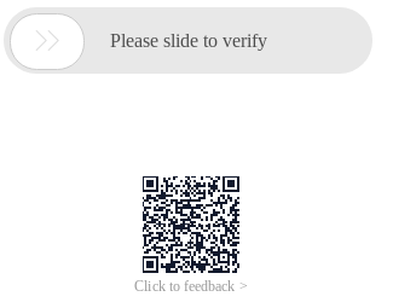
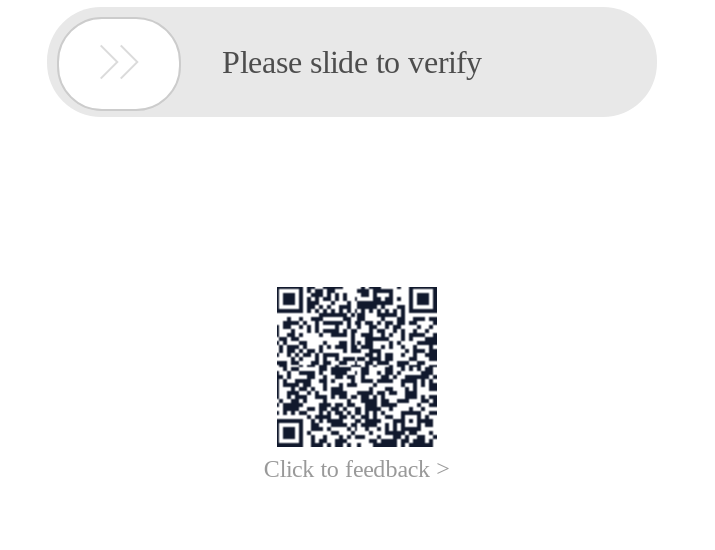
[143,175,239,274] [image] -> [275,285,439,449] [image]

